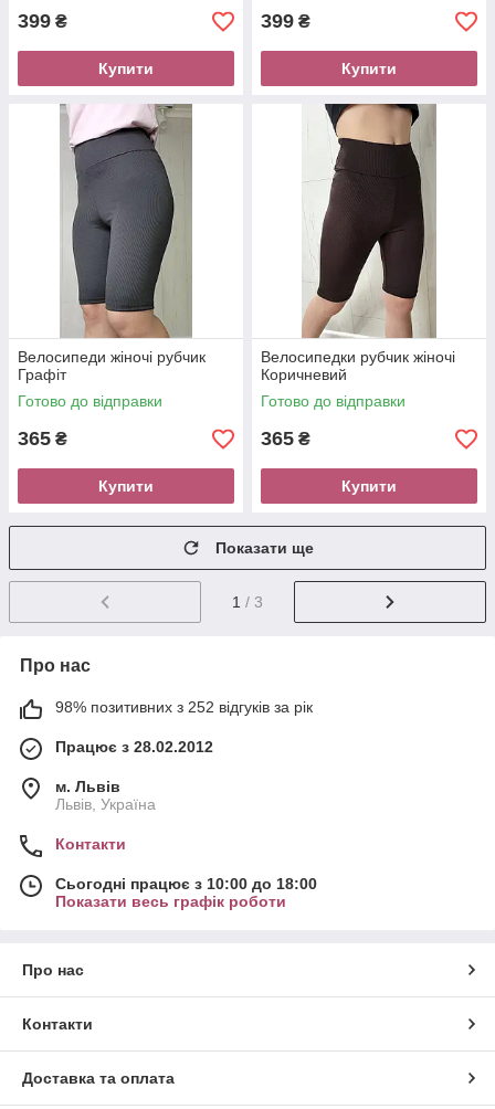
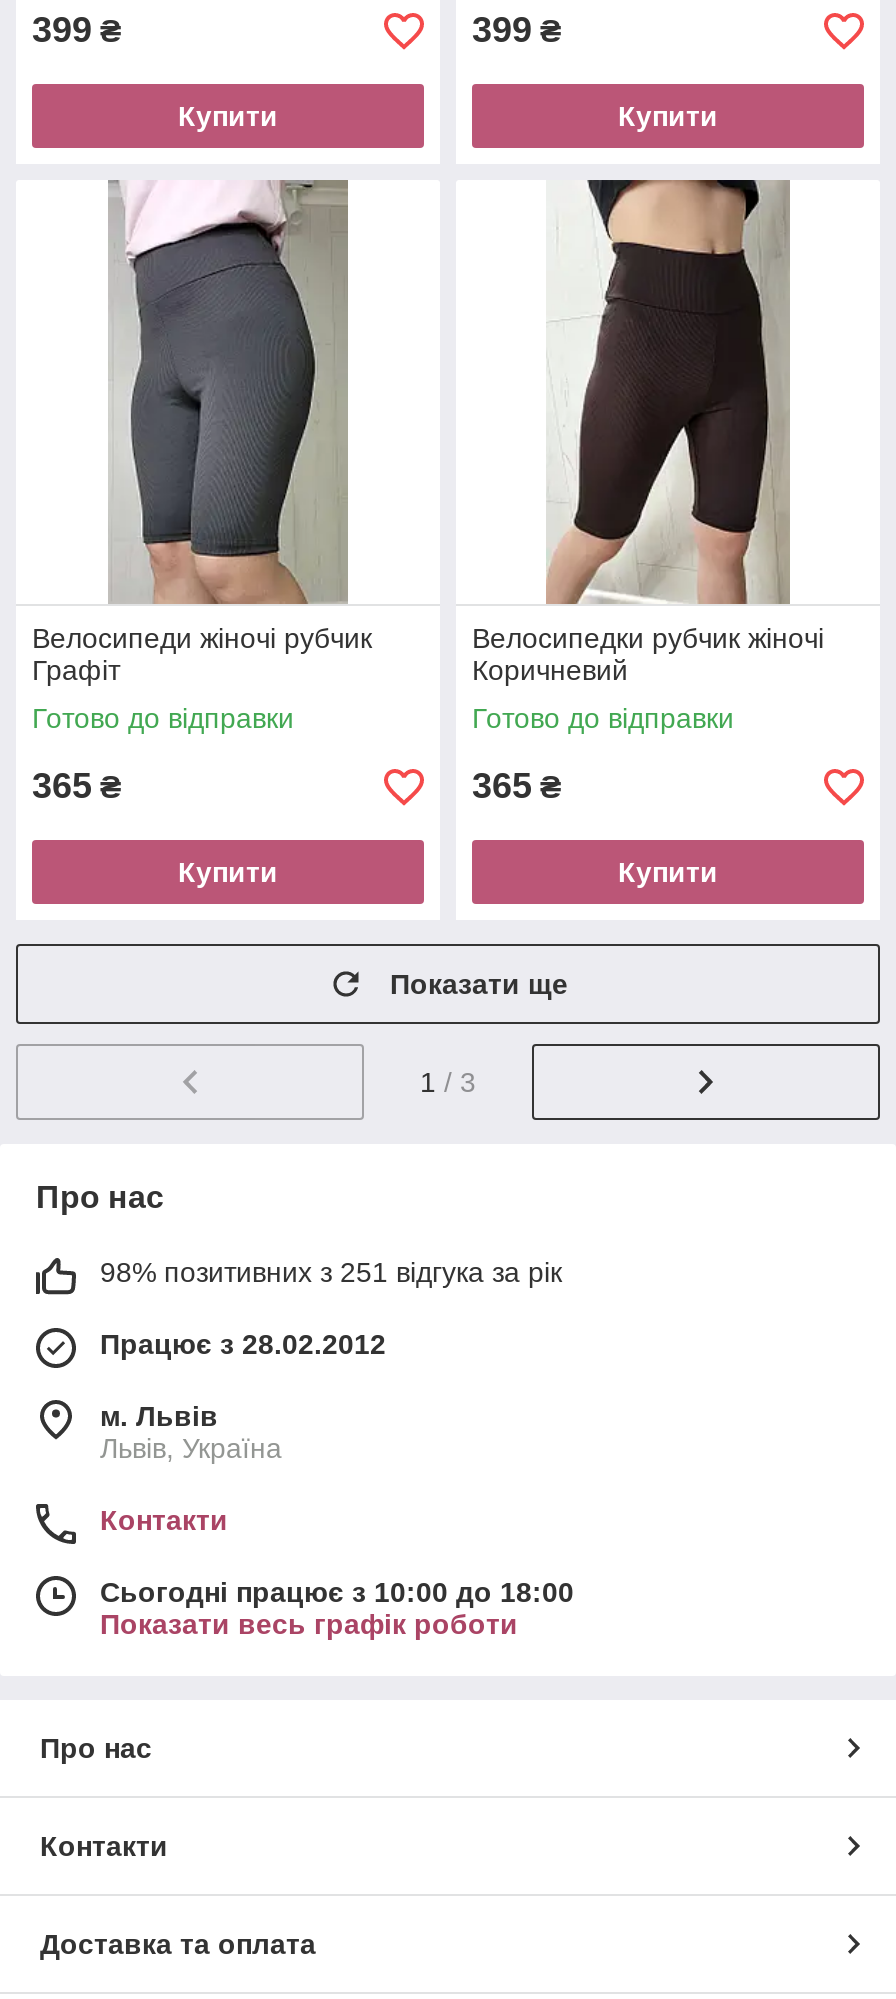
[55,698,313,716] 98% позитивних з 252 відгуків за рік -> [100,1256,562,1288] 98% позитивних з 251 відгука за рік

